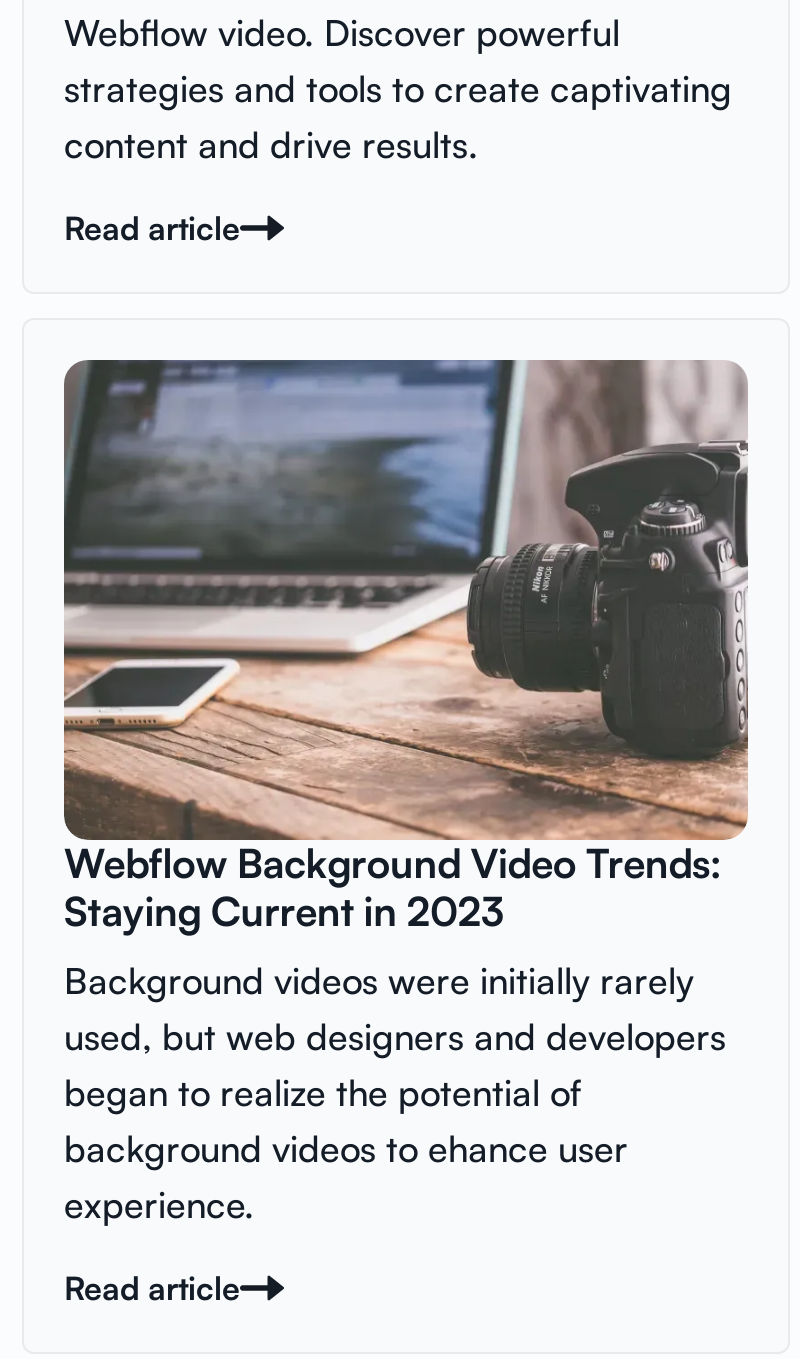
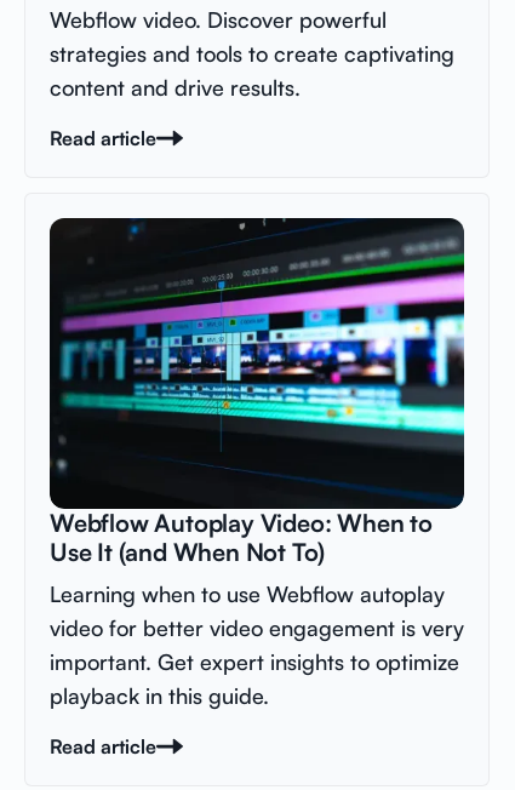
[62,358,750,1225] [image] | Webflow Background Video Trends: | Staying Current in 2023 | Background videos were initially rarely | used, but web designers and developers | began to realize the potential of | background videos to ehance user | experience. -> [48,217,465,708] [image] | Webflow Autoplay Video: When to | Use It (and When Not To) | Learning when to use Webflow autoplay | video for better video engagement is very | important. Get expert insights to optimize | playback in this guide.

